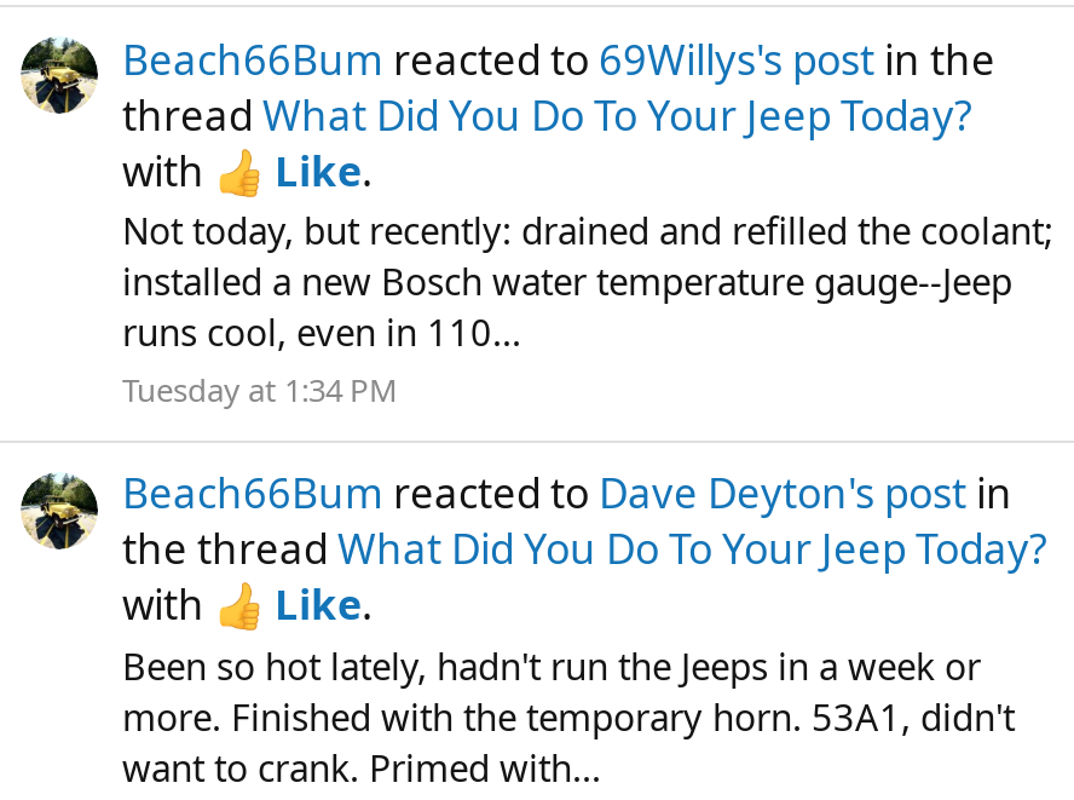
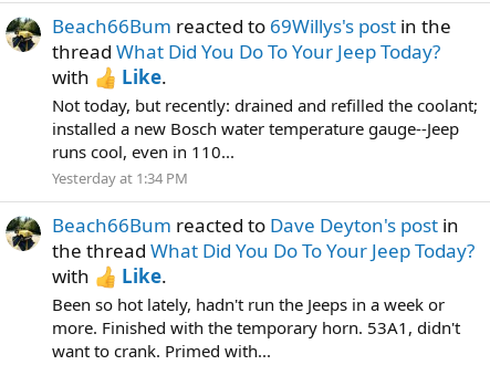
[122,368,398,412] Tuesday at 1:34 PM -> [52,168,188,188] Yesterday at 1:34 PM

